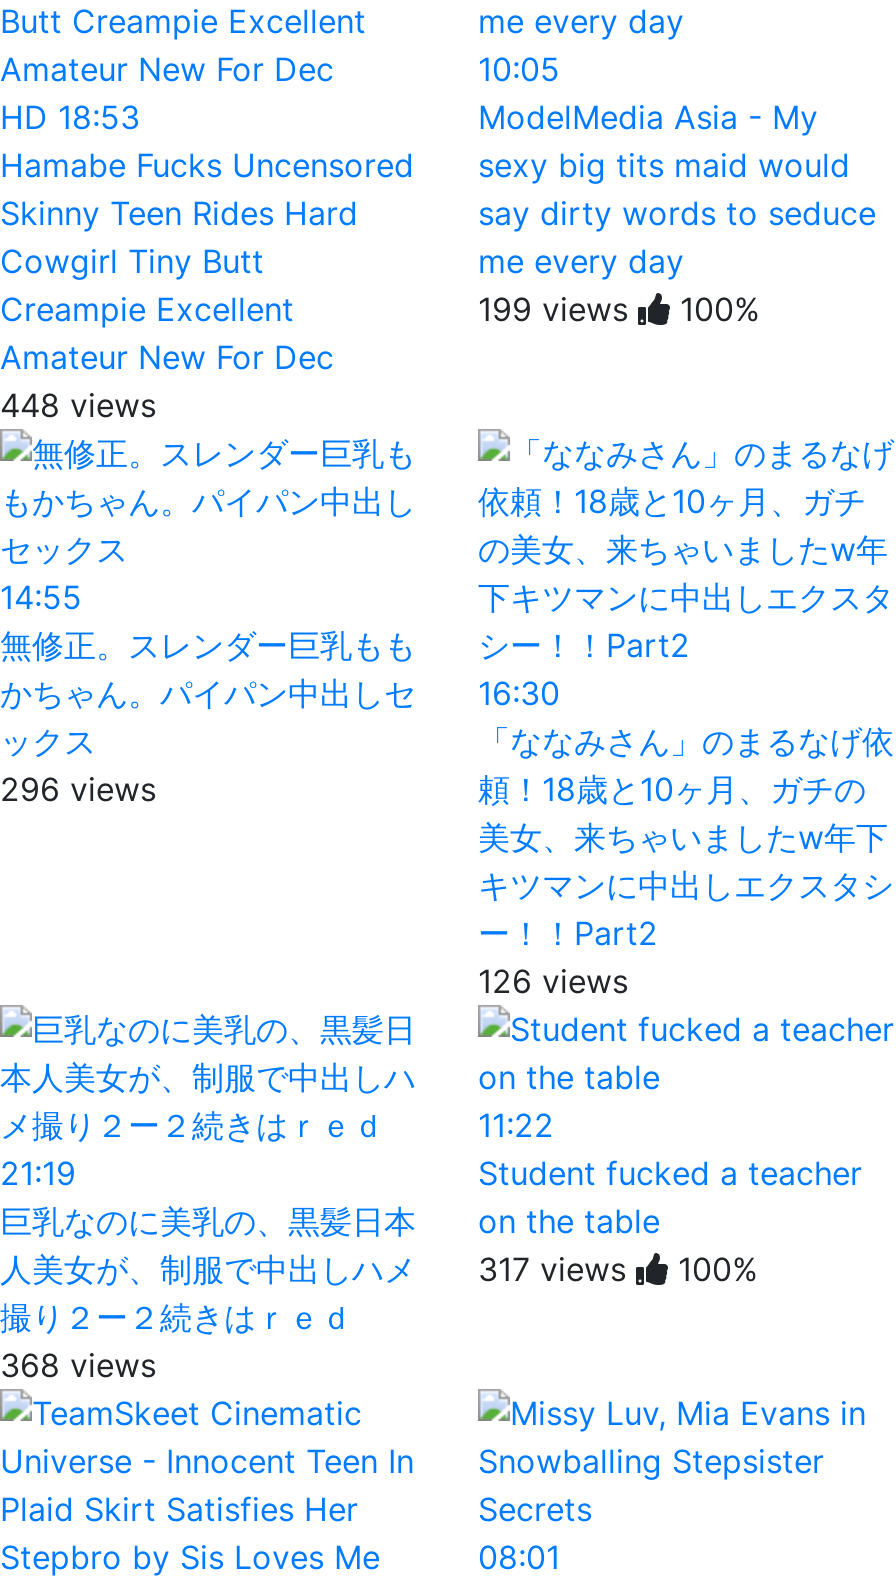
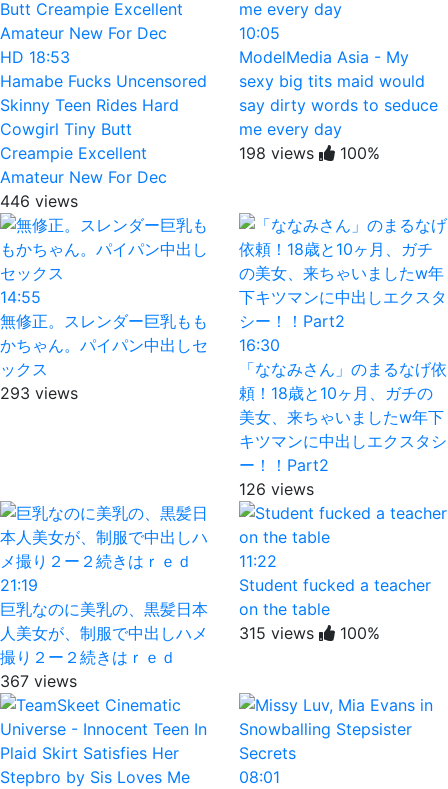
[478,289,760,329] 199 views 100% -> [239,143,380,163] 198 views 100%
[0,385,156,425] 448 views -> [0,191,78,211] 446 views
[0,769,156,809] 296 views -> [0,383,78,403] 293 views
[0,1249,758,1289] 人美女が、制服で中出しハメ 317 views 100% -> [0,623,380,643] 人美女が、制服で中出しハメ 315 views 100%
[0,1345,156,1385] 368 views -> [0,671,77,691] 367 views

